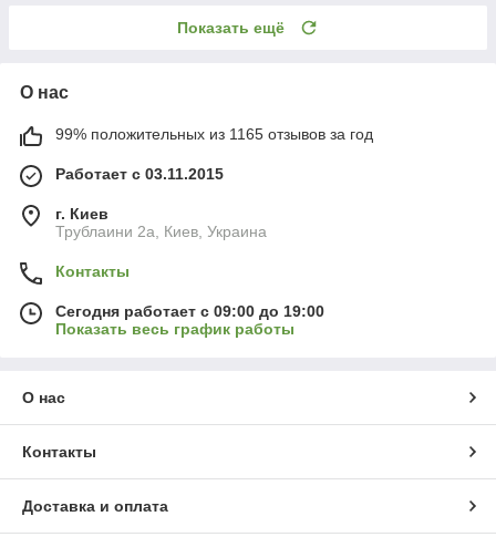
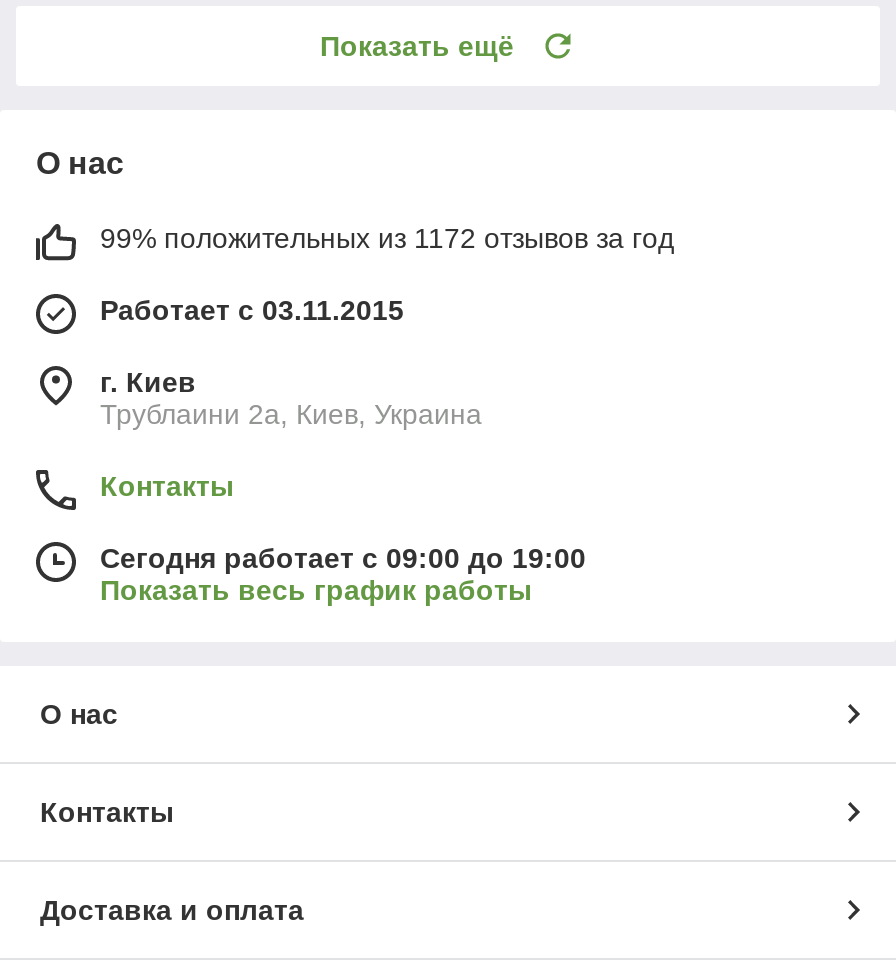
[55,125,373,143] 99% положительных из 1165 отзывов за год -> [100,222,674,254] 99% положительных из 1172 отзывов за год

